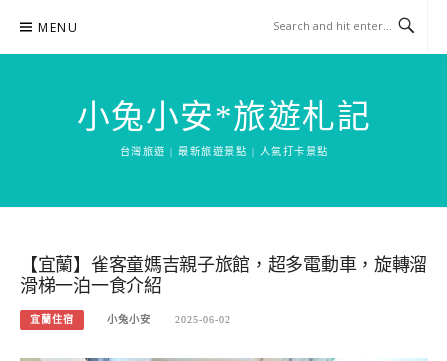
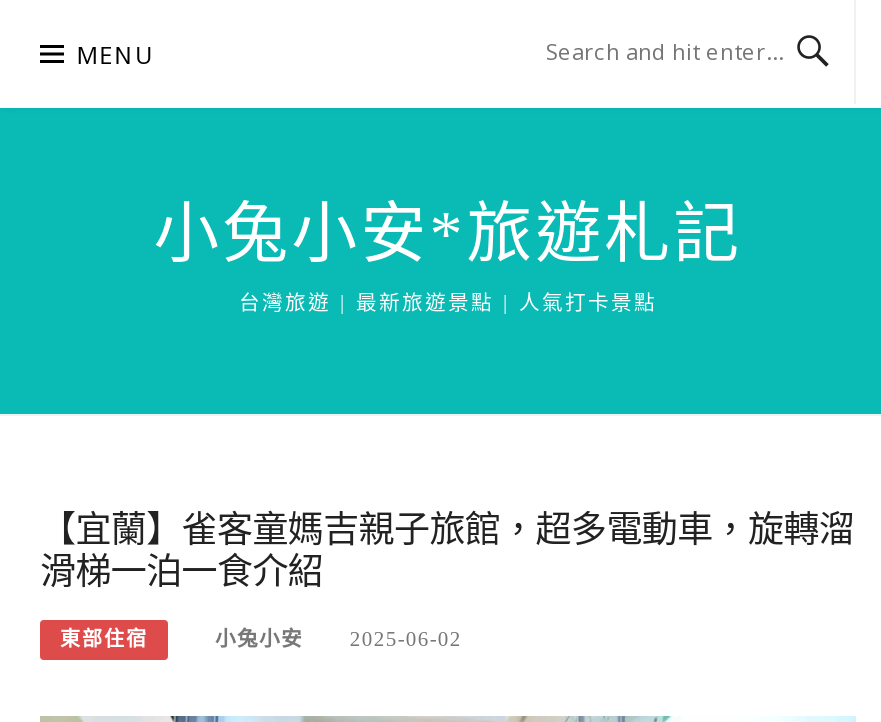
[30,314,74,325] 宜蘭住宿 -> [60,628,148,650] 東部住宿

